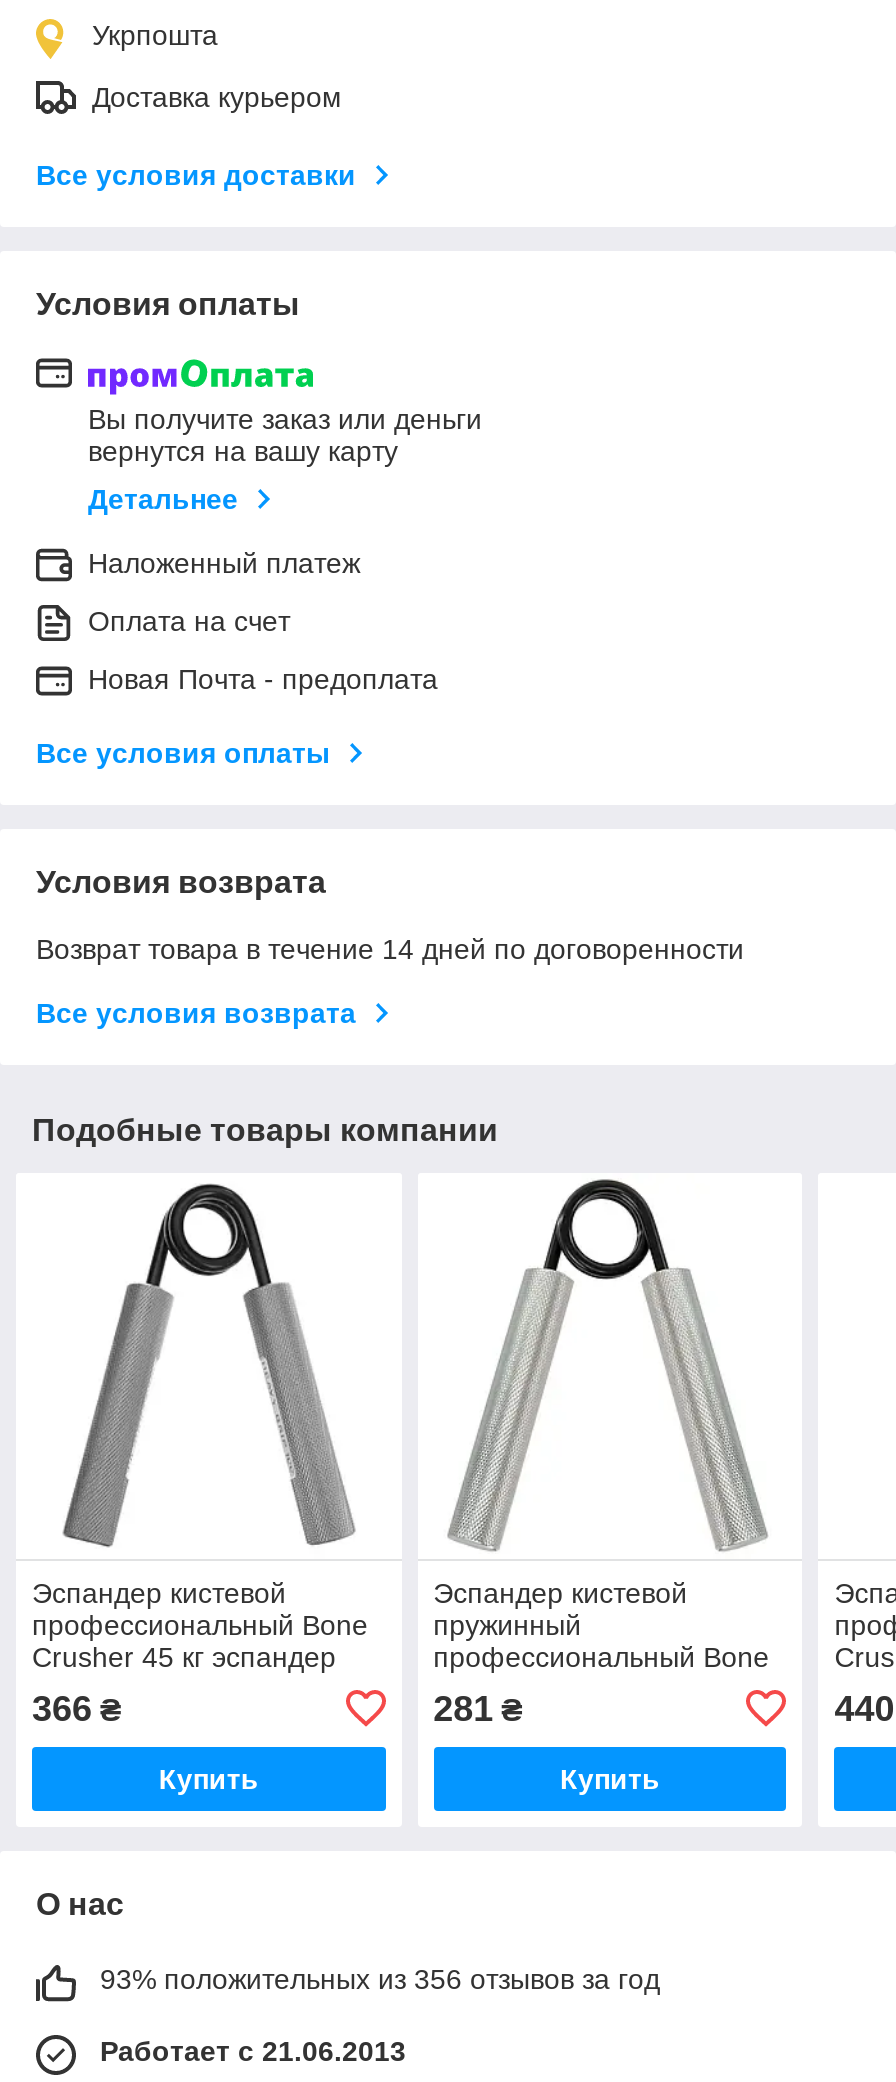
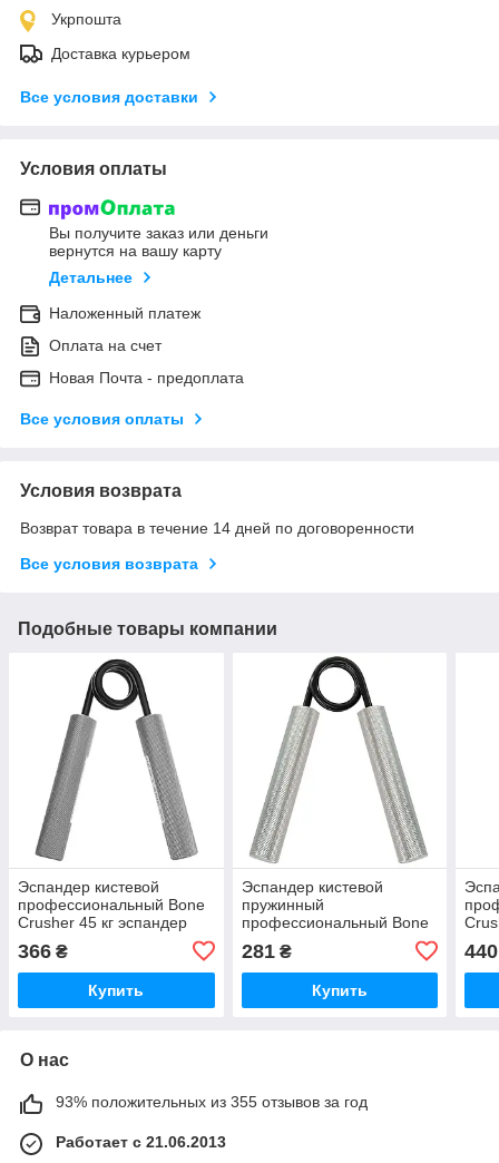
[100,1963,660,1995] 93% положительных из 356 отзывов за год -> [56,1093,368,1110] 93% положительных из 355 отзывов за год

